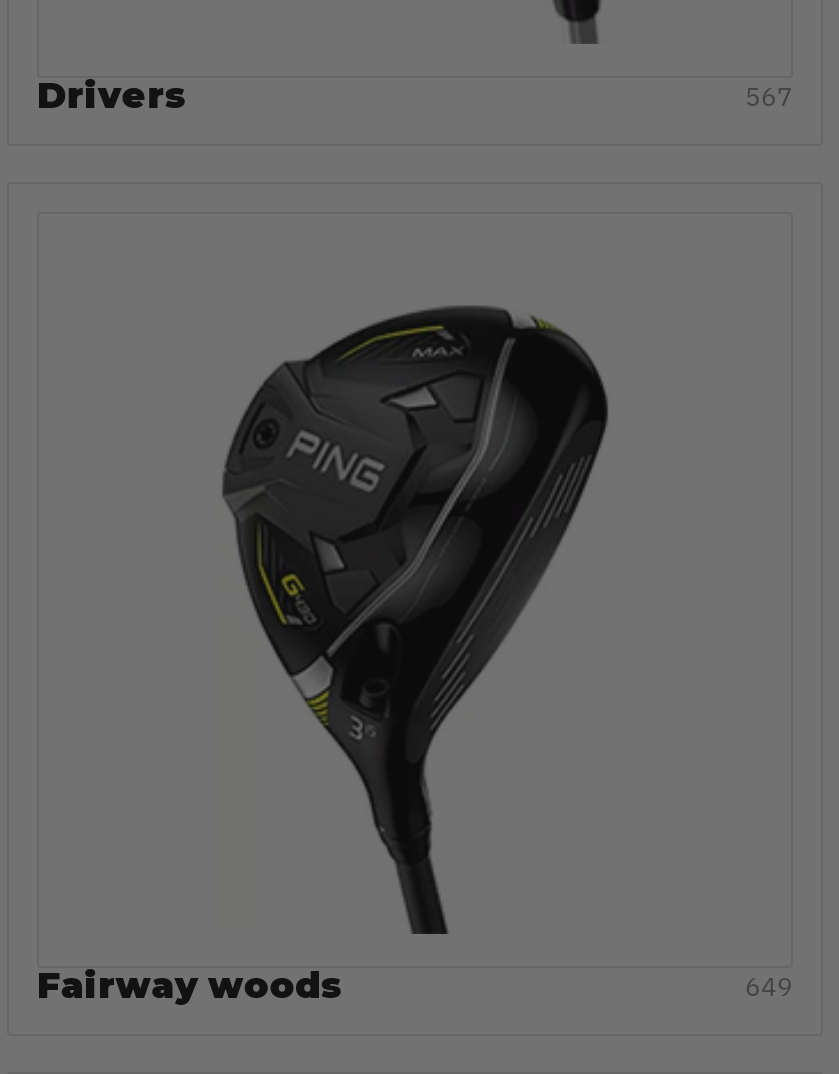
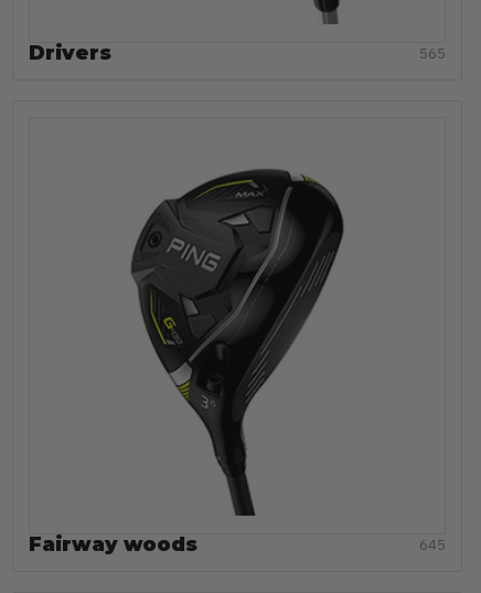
[745,80,793,114] 567 -> [419,44,446,63] 565
[745,970,793,1004] 649 -> [419,535,446,554] 645

